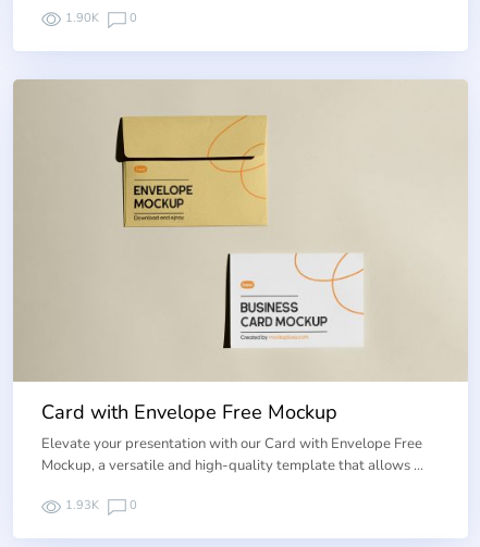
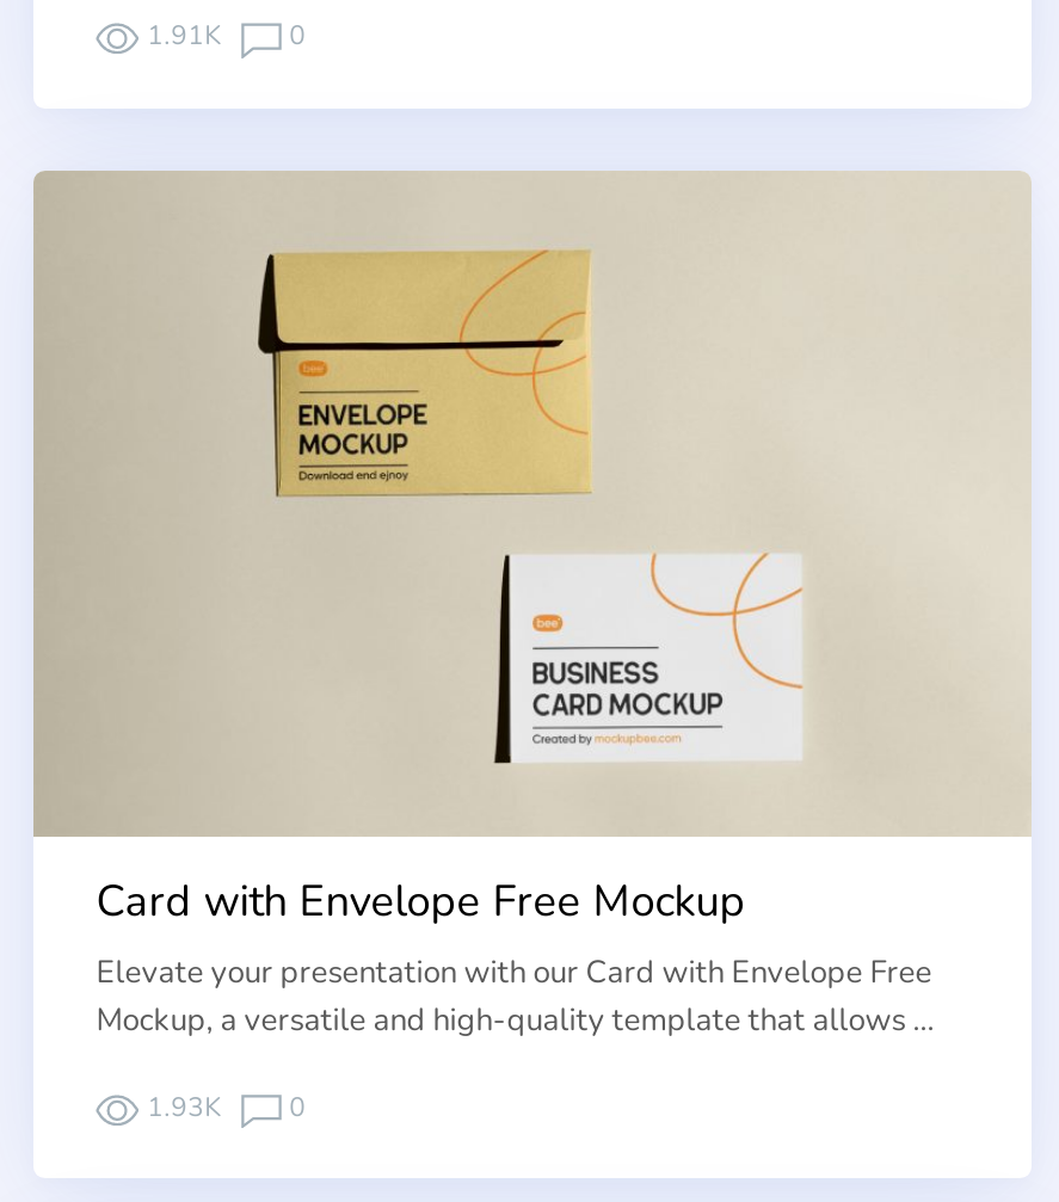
[65,10,137,26] 1.90K 0 -> [147,18,306,53] 1.91K 0

